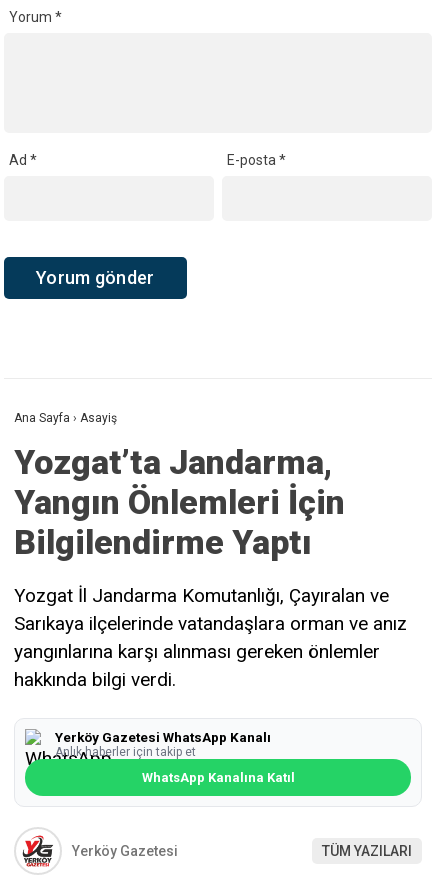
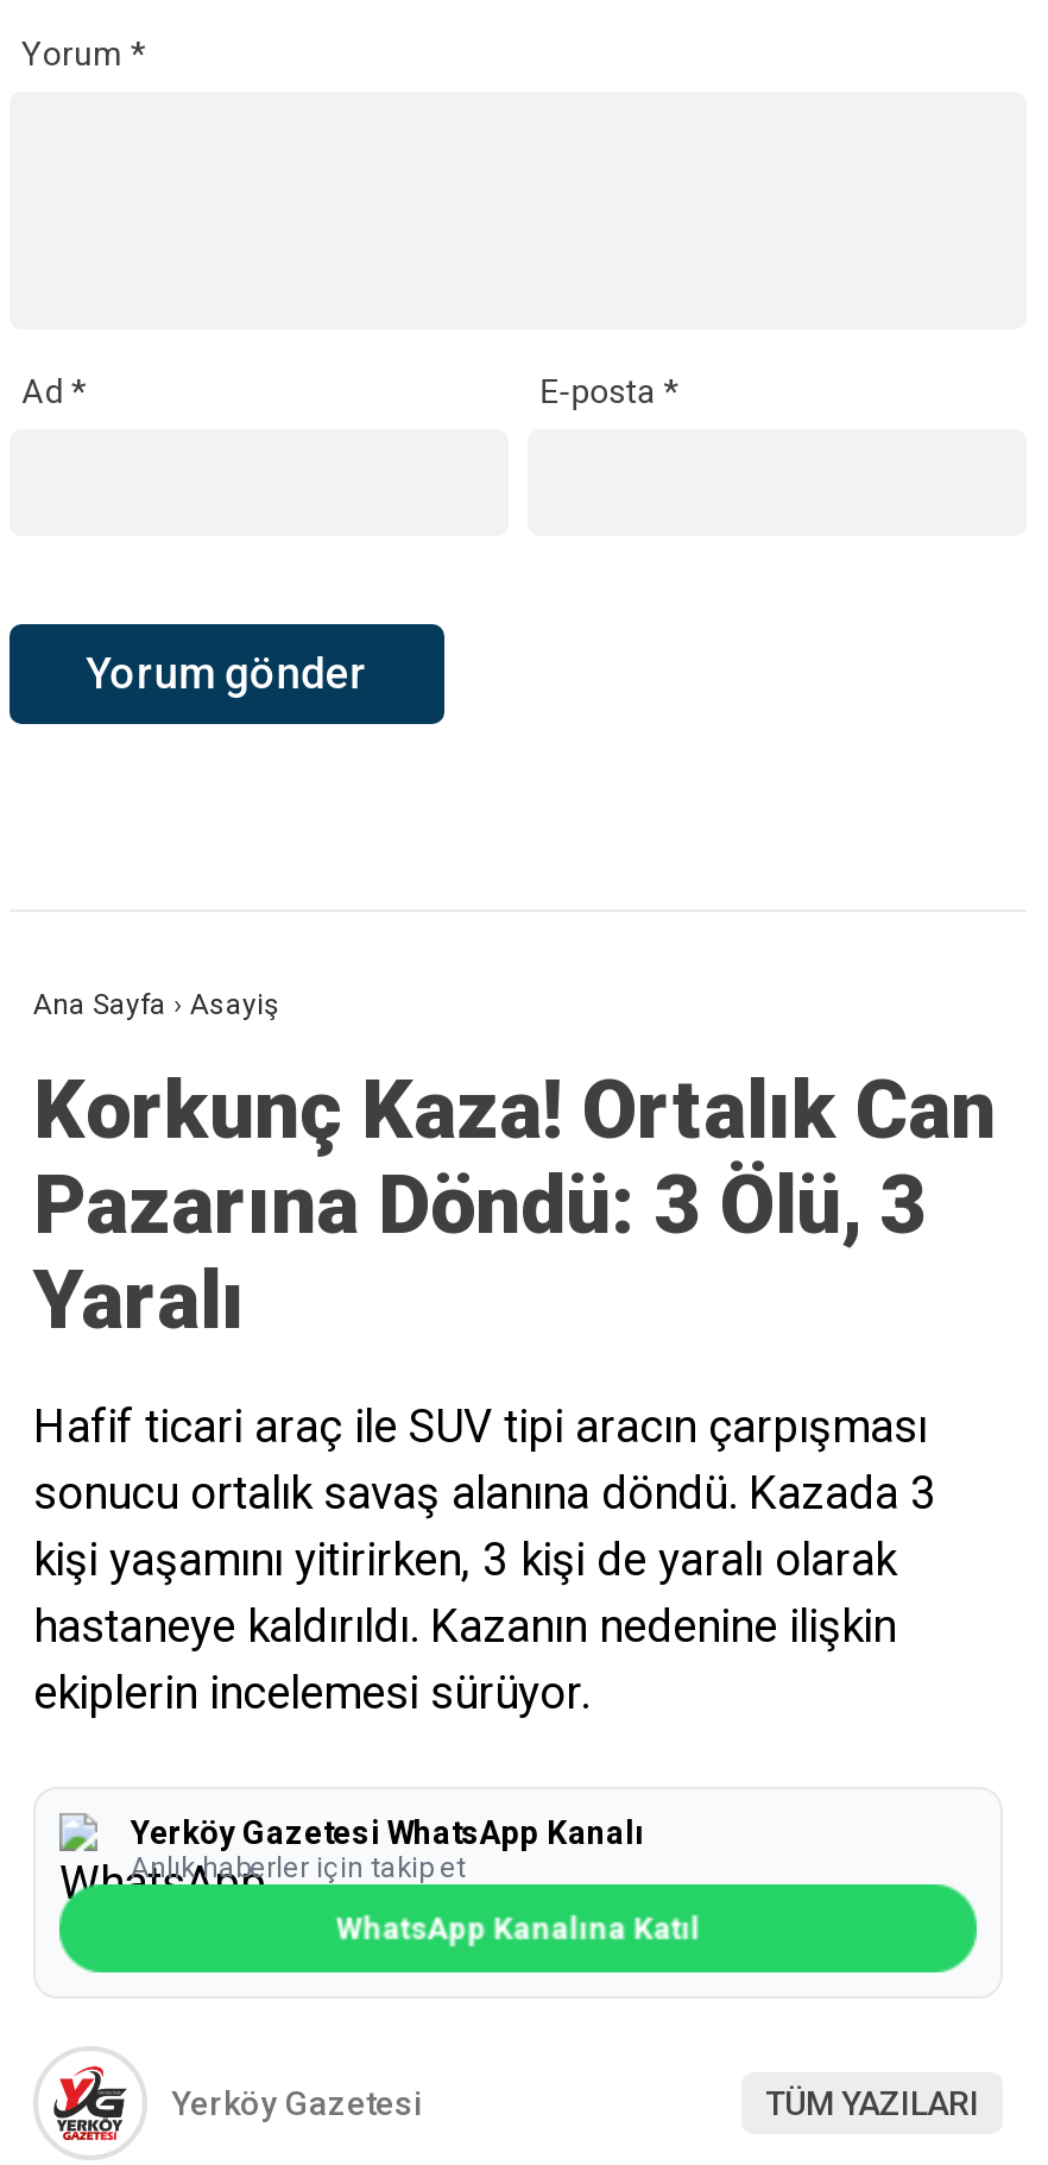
[14,441,345,561] Yozgat’ta Jandarma, | Yangın Önlemleri İçin | Bilgilendirme Yaptı -> [33,1063,996,1348] Korkunç Kaza! Ortalık Can | Pazarına Döndü: 3 Ölü, 3 | Yaralı
[14,583,407,690] Yozgat İl Jandarma Komutanlığı, Çayıralan ve | Sarıkaya ilçelerinde vatandaşlara orman ve anız | yangınlarına karşı alınması gereken önlemler | hakkında bilgi verdi. -> [33,1401,936,1722] Hafif ticari araç ile SUV tipi aracın çarpışması | sonucu ortalık savaş alanına döndü. Kazada 3 | kişi yaşamını yitirirken, 3 kişi de yaralı olarak | hastaneye kaldırıldı. Kazanın nedenine ilişkin | ekiplerin incelemesi sürüyor.

